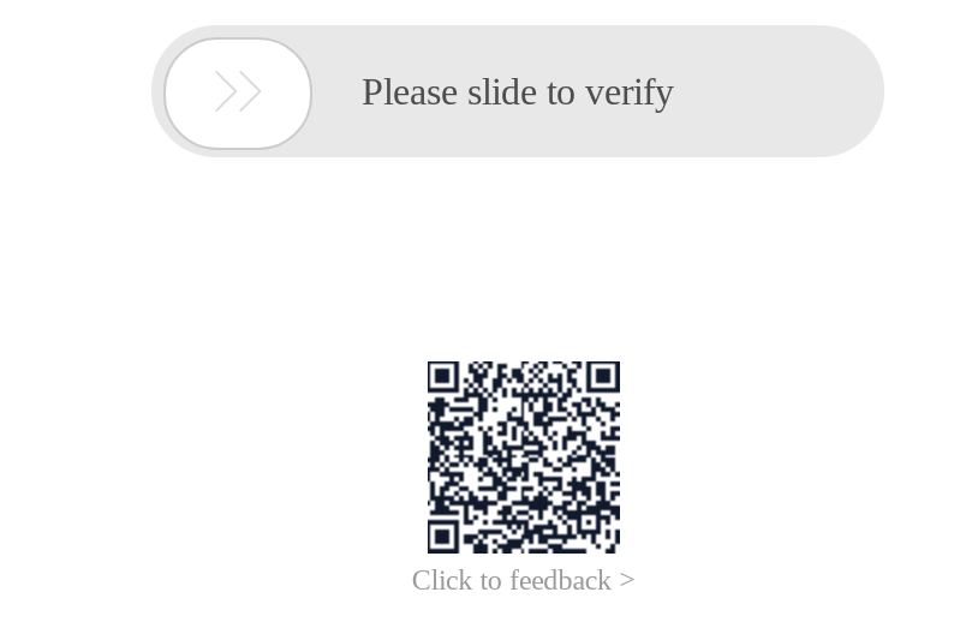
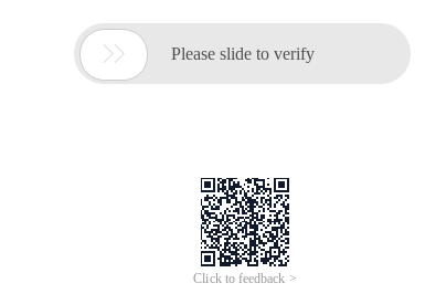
[428,359,620,556] [image] -> [200,177,290,268] [image]

